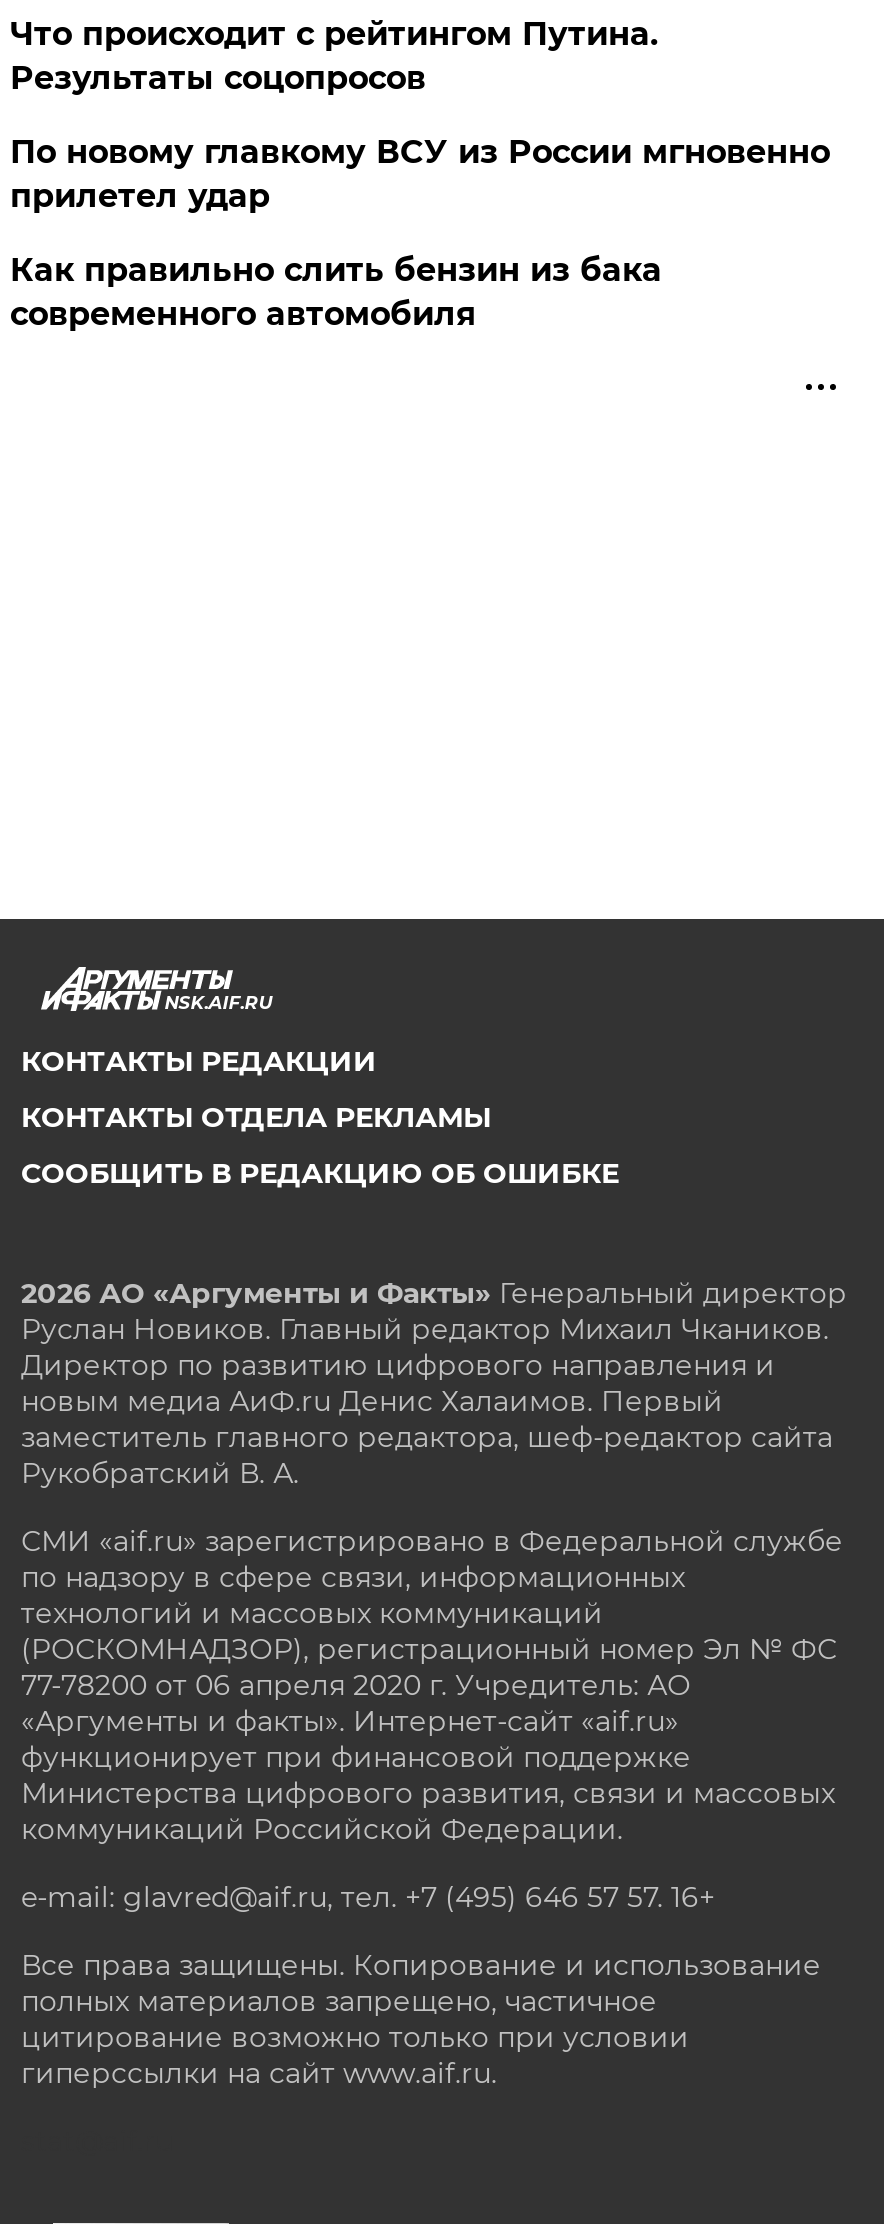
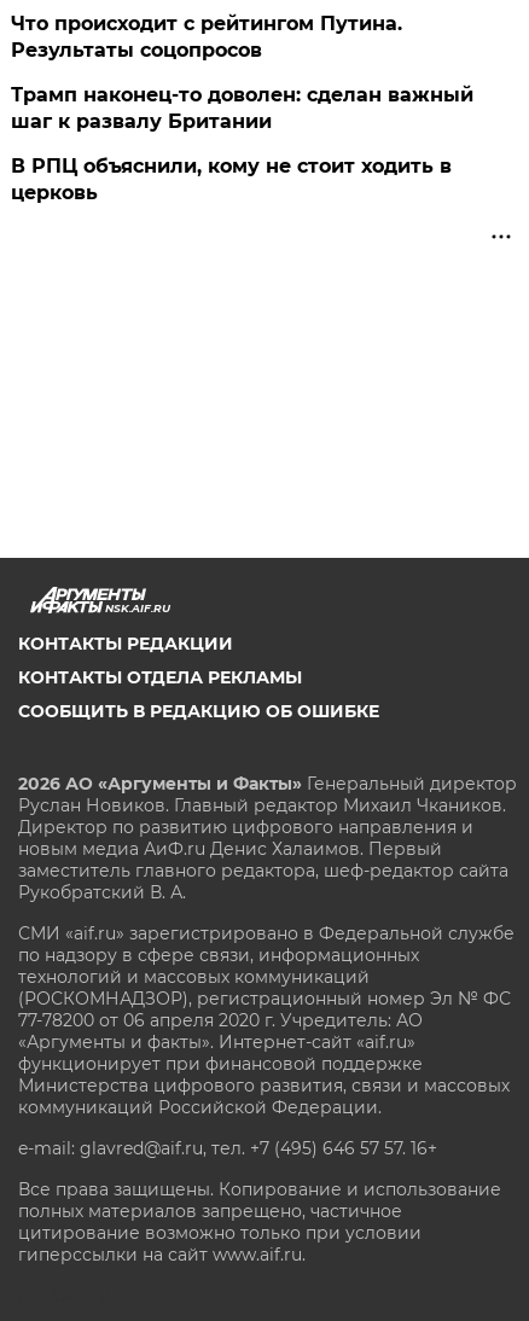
[10,134,830,216] По новому главкому ВСУ из России мгновенно | прилетел удар -> [11,83,474,133] Трамп наконец-то доволен: сделан важный | шаг к развалу Британии
[10,252,662,334] Как правильно слить бензин из бака | современного автомобиля -> [11,154,452,204] В РПЦ объяснили, кому не стоит ходить в | церковь

